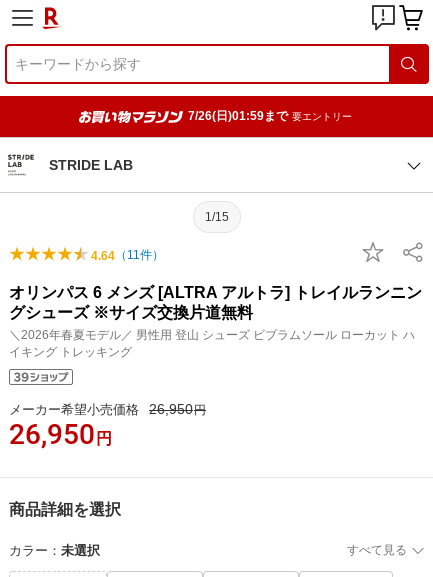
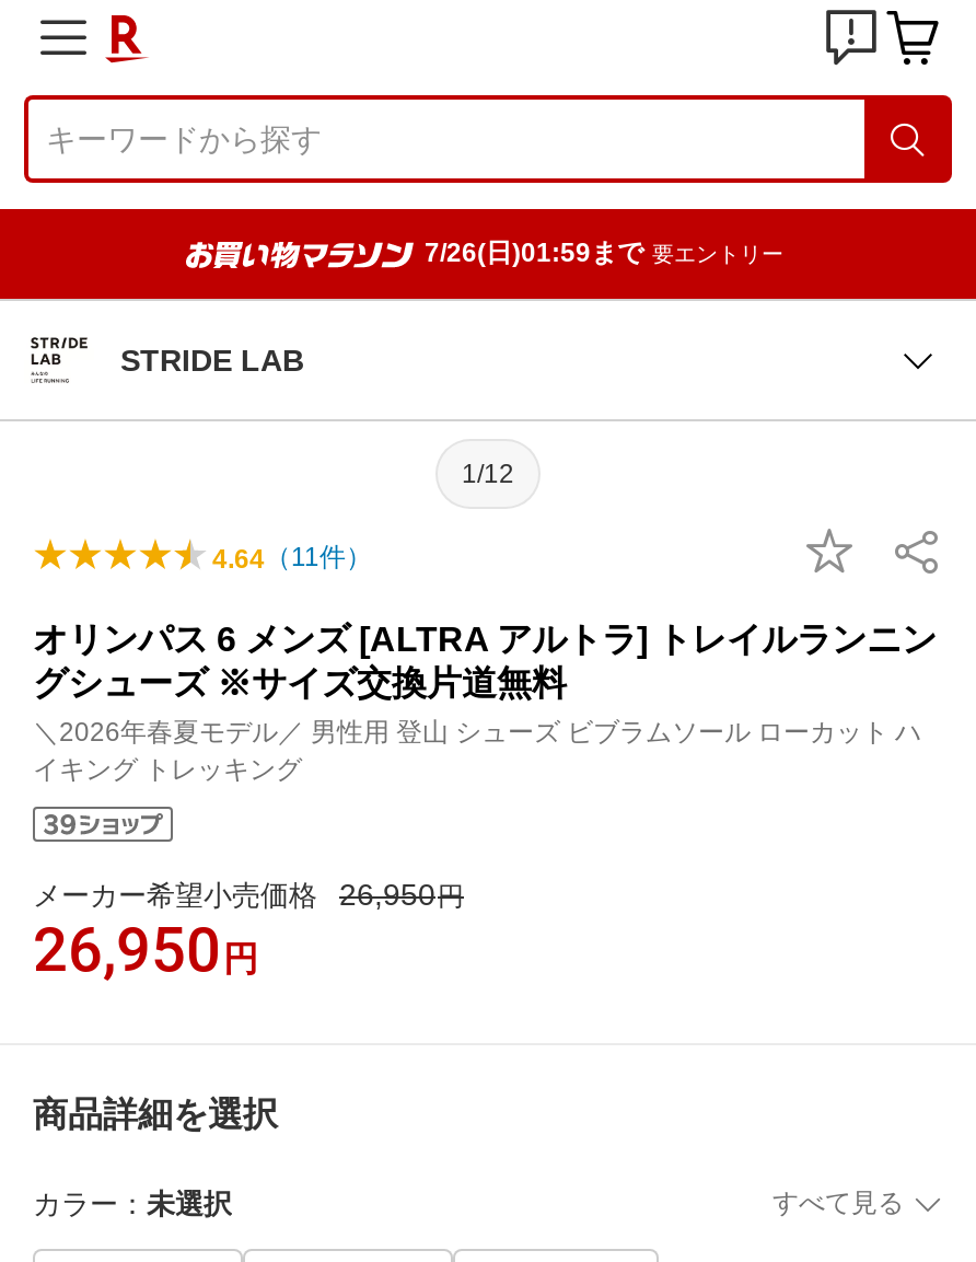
[205,209,229,223] 1/15 -> [462,458,514,488] 1/12

